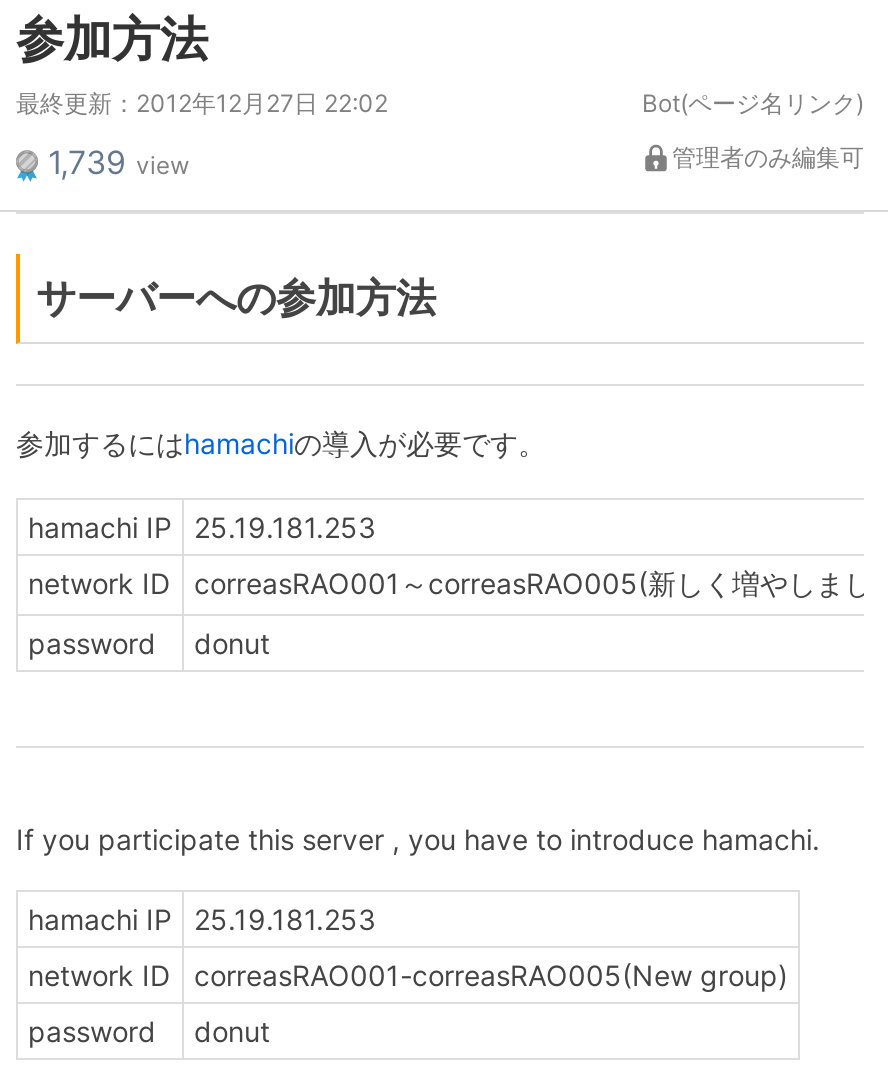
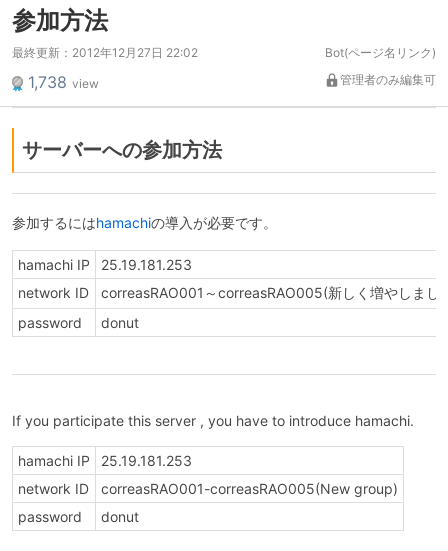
[48,142,190,182] 1,739 view -> [28,72,99,92] 1,738 view

